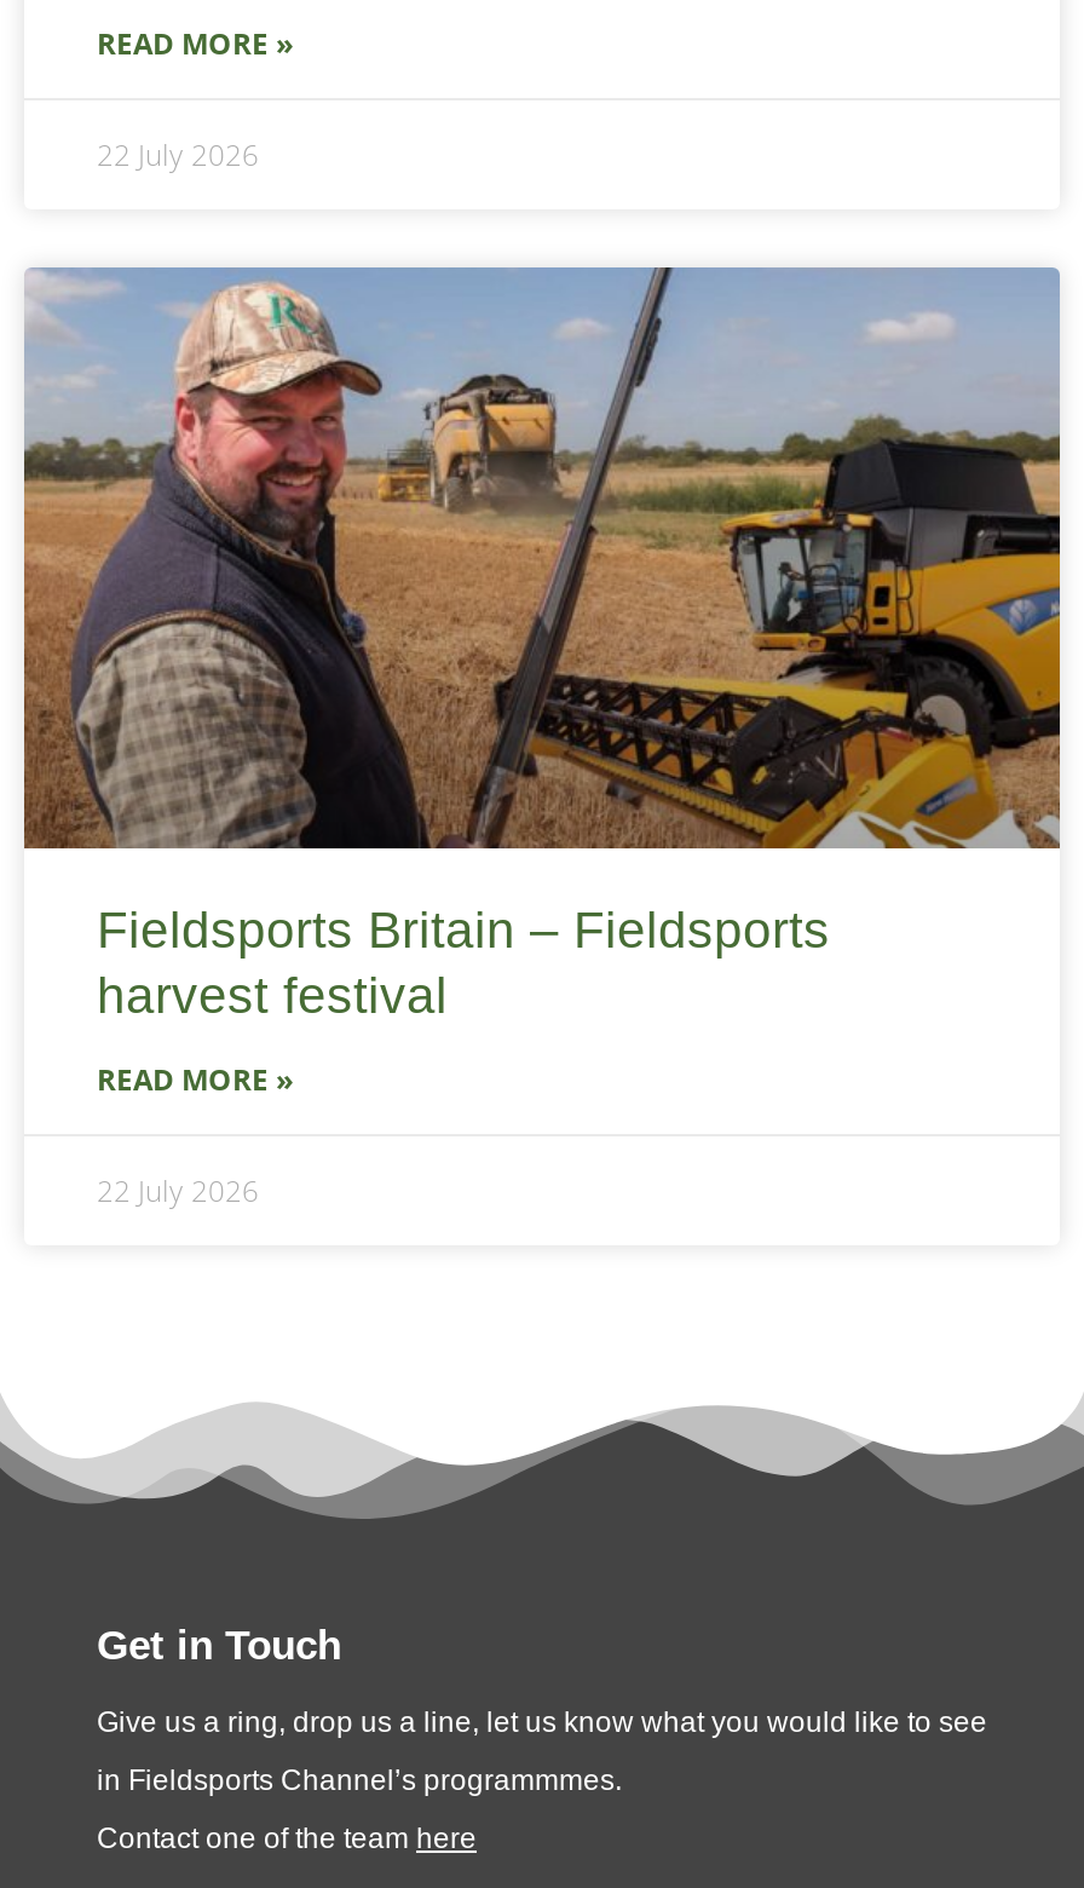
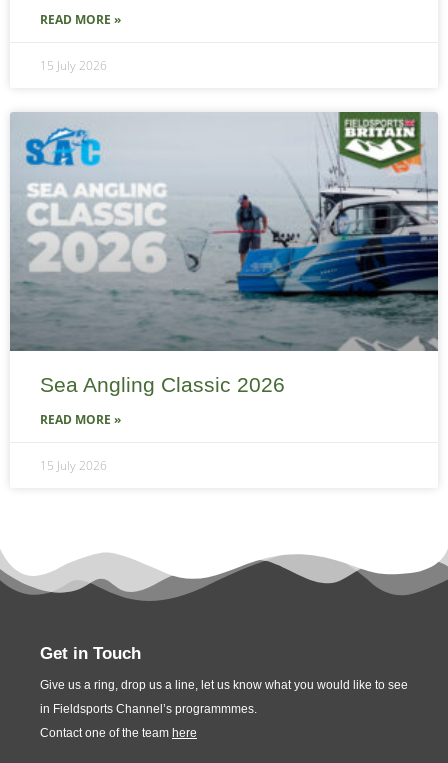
[97,135,259,176] 22 July 2026 -> [40,57,107,74] 15 July 2026
[22,266,1062,1023] [image] | Fieldsports Britain – Fieldsports | harvest festival -> [10,112,439,396] [image] | Sea Angling Classic 2026
[97,1170,259,1211] 22 July 2026 -> [40,457,107,474] 15 July 2026

